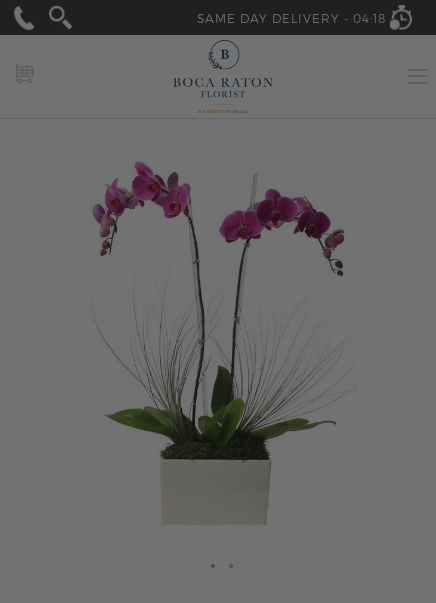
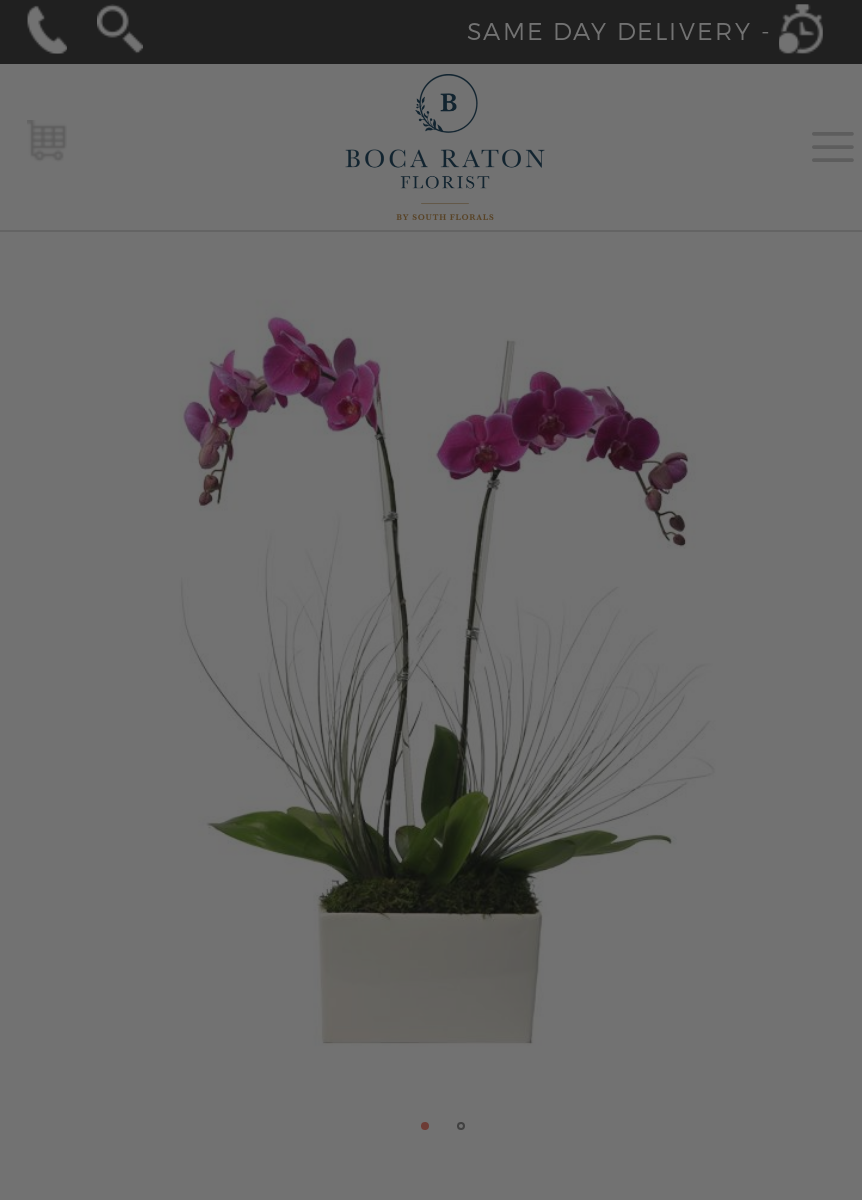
[197,11,386,25] SAME DAY DELIVERY - 04:18 -> [467,16,779,44] SAME DAY DELIVERY -

